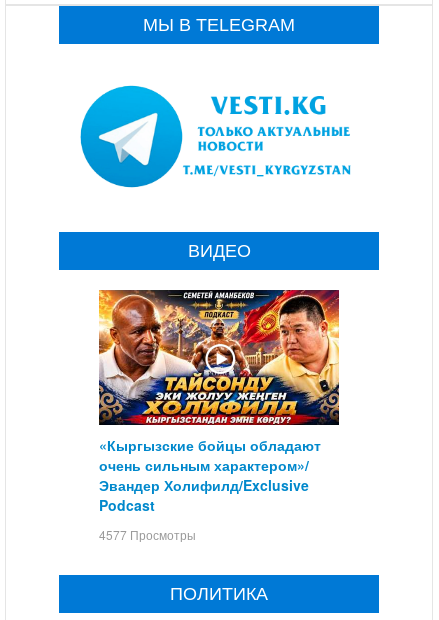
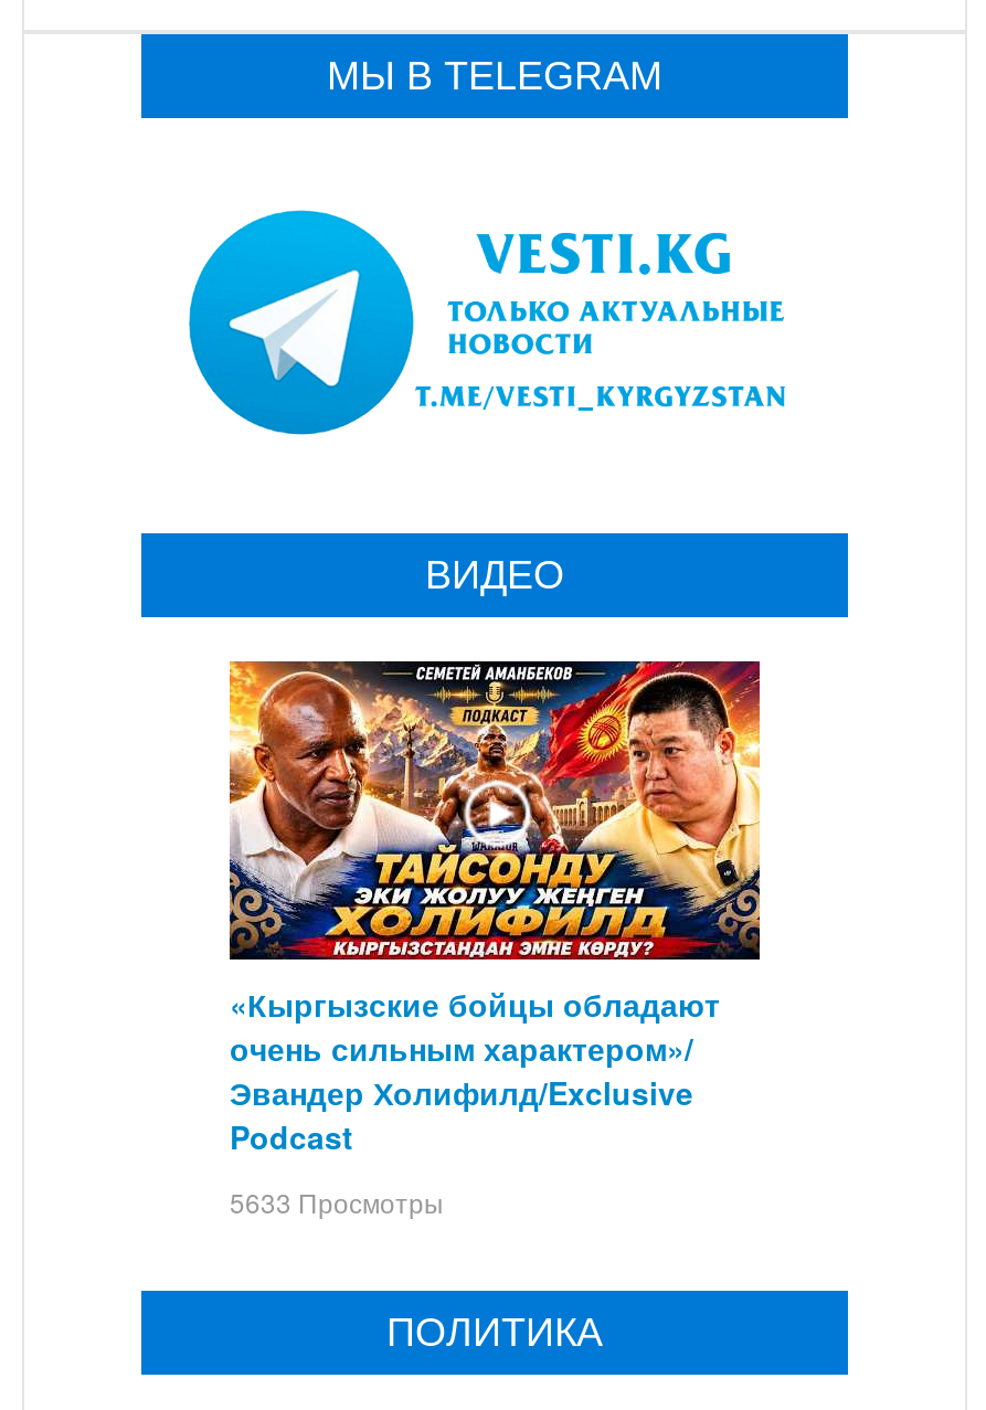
[99,526,196,543] 4577 Просмотры -> [230,1183,444,1221] 5633 Просмотры

